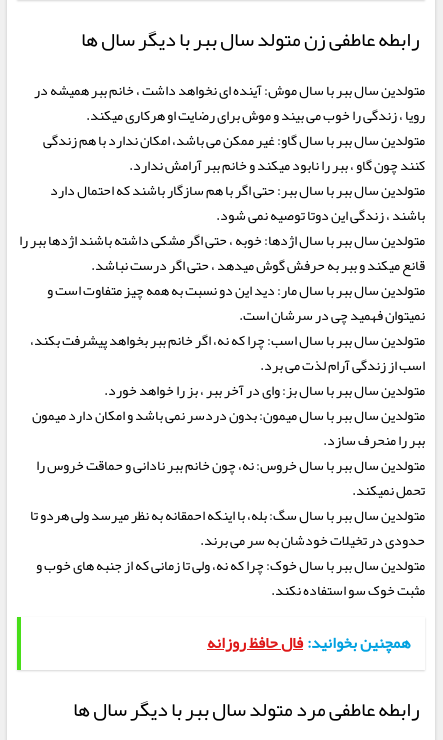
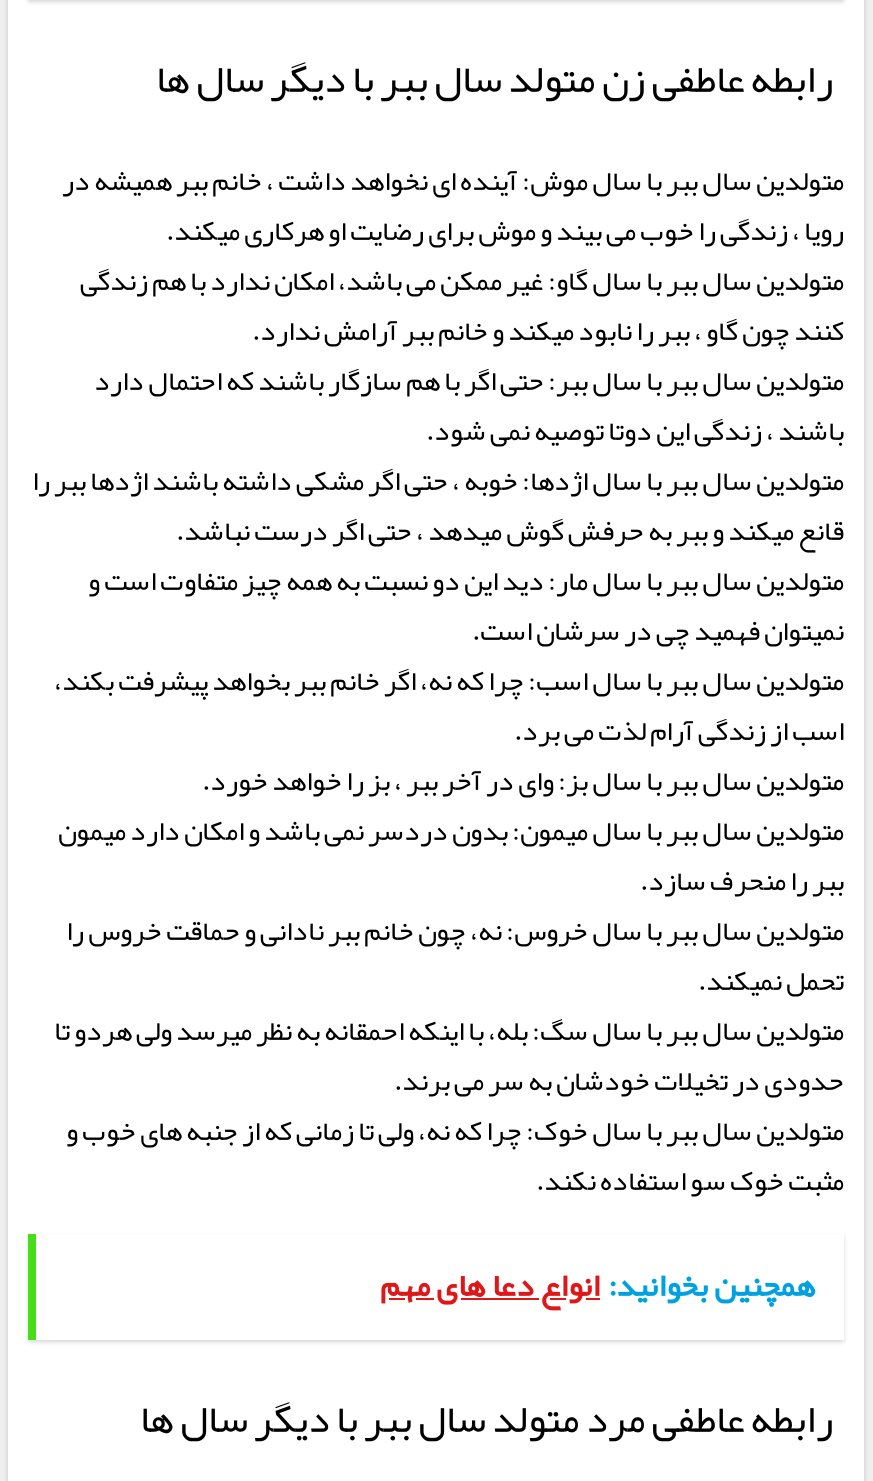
[207,627,411,659] همچنین بخوانید: فال حافظ روزانه -> [380,1254,816,1318] همچنین بخوانید: انواع دعا های مهم

